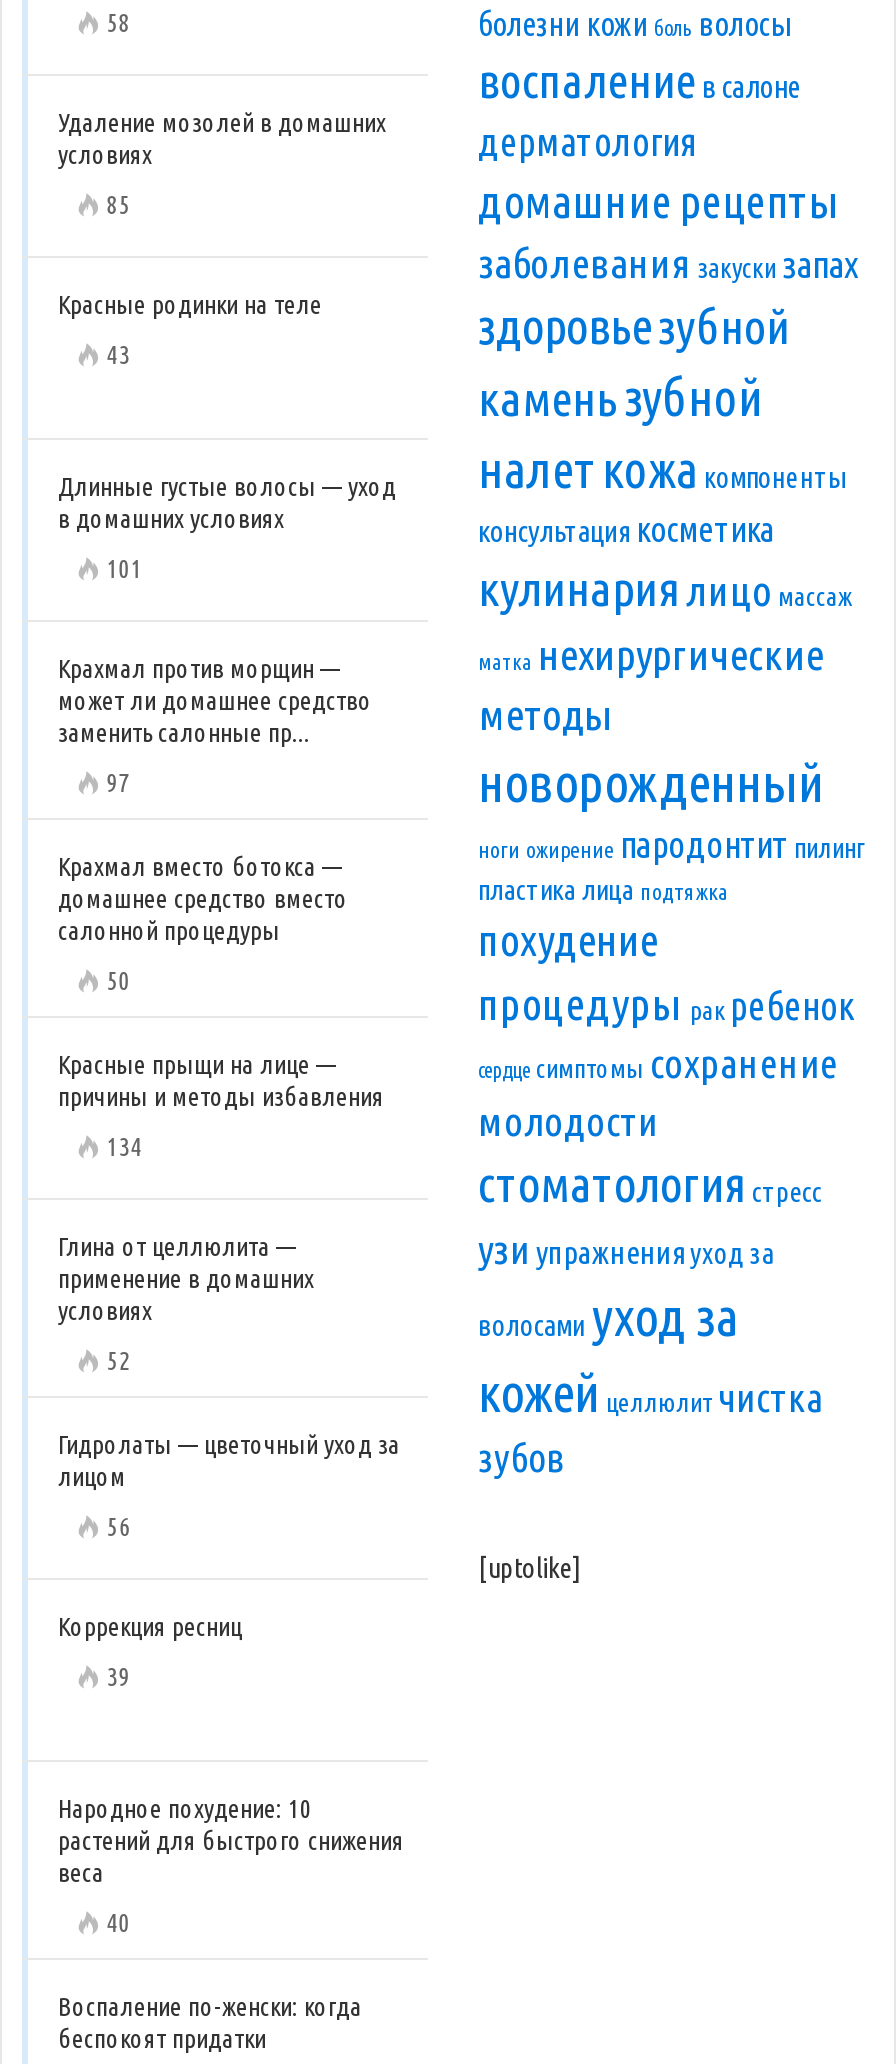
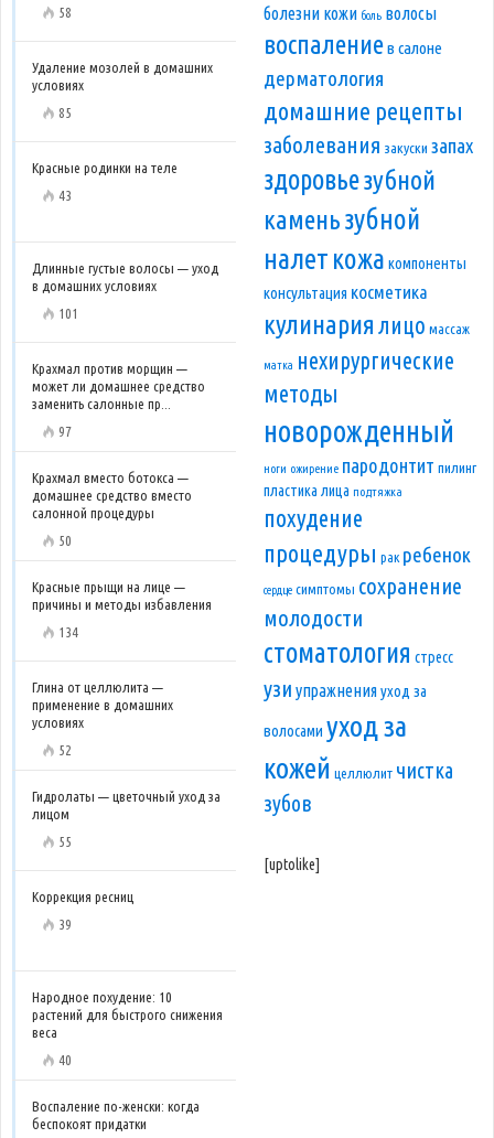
[106,1512,130,1540] 56 -> [59,834,72,849] 55

